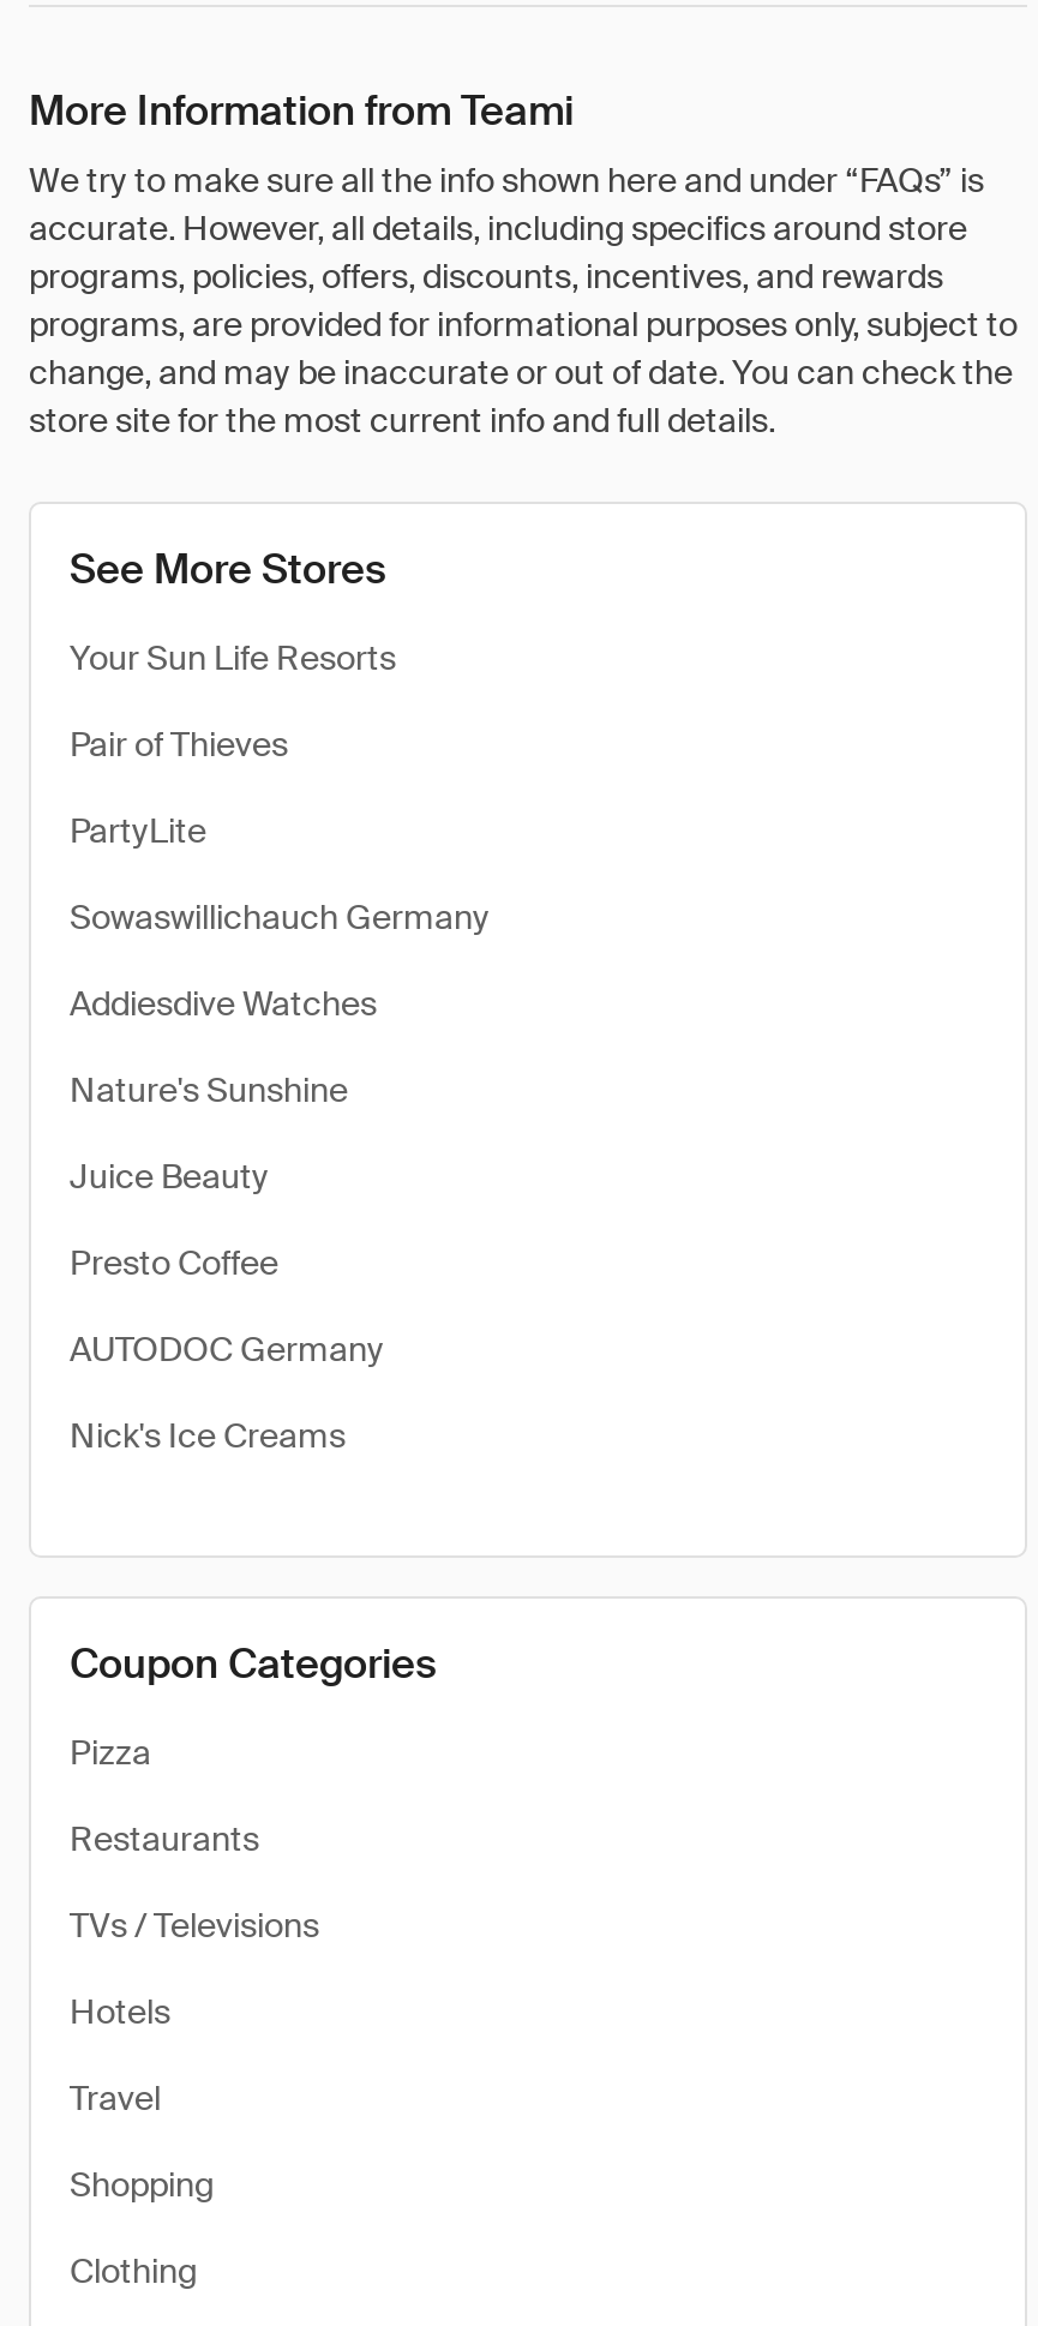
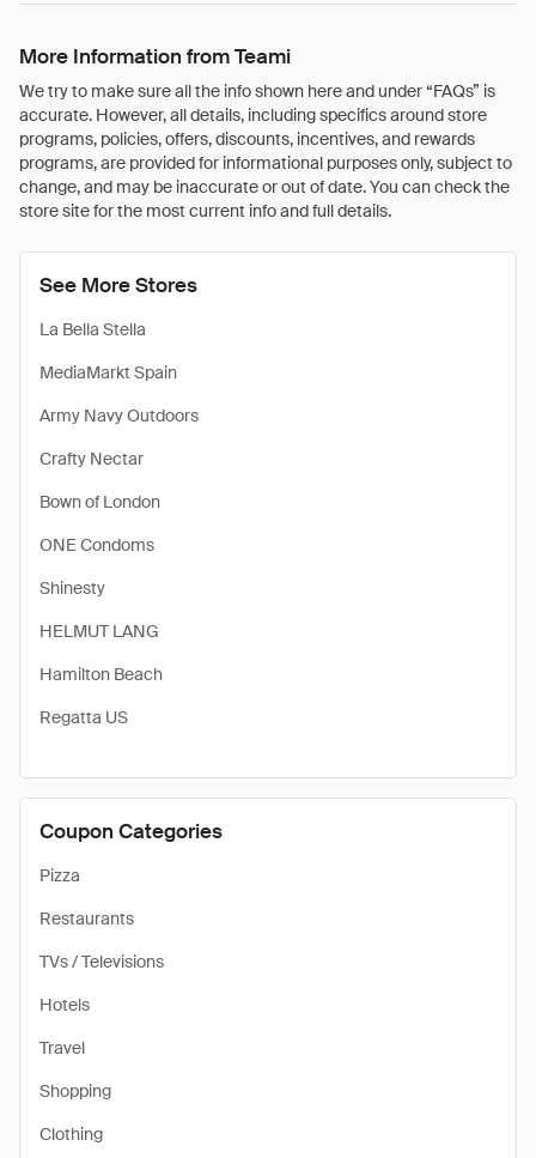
[70,636,396,679] Your Sun Life Resorts -> [39,319,146,340] La Bella Stella
[70,723,288,766] Pair of Thieves -> [39,362,177,383] MediaMarkt Spain
[70,809,206,852] PartyLite -> [39,405,199,426] Army Navy Outdoors
[70,895,490,939] Sowaswillichauch Germany -> [39,448,144,469] Crafty Nectar
[70,982,377,1025] Addiesdive Watches -> [39,491,160,513] Bown of London
[70,1068,348,1111] Nature's Sunshine -> [39,534,154,556] ONE Condoms
[70,1155,269,1198] Juice Beauty -> [39,577,105,599] Shinesty
[70,1241,278,1284] Presto Coffee -> [39,620,159,642] HELMUT LANG
[70,1327,384,1371] AUTODOC Germany -> [39,663,163,685] Hamilton Beach
[70,1414,346,1457] Nick's Ice Creams -> [39,707,128,728] Regatta US

